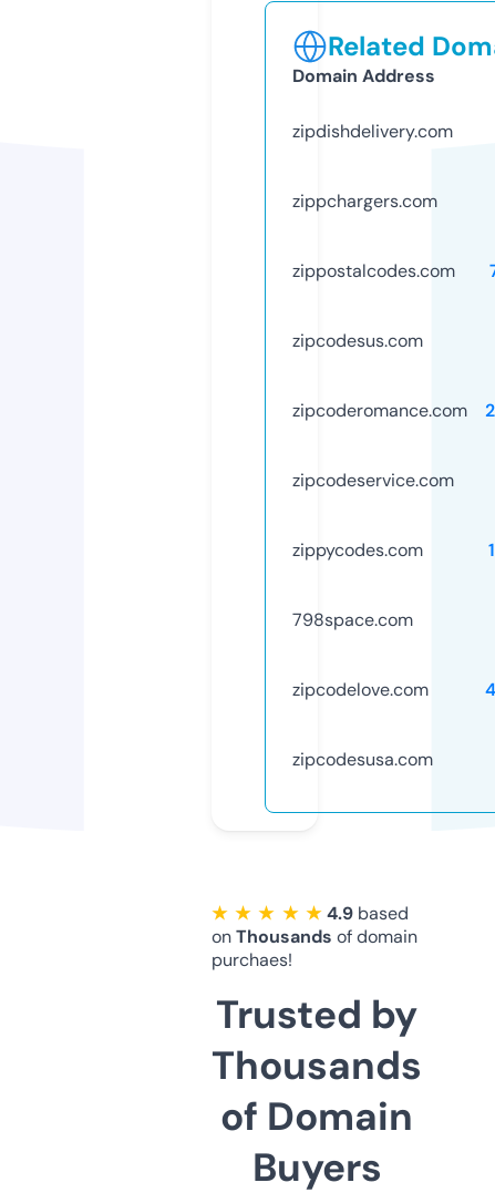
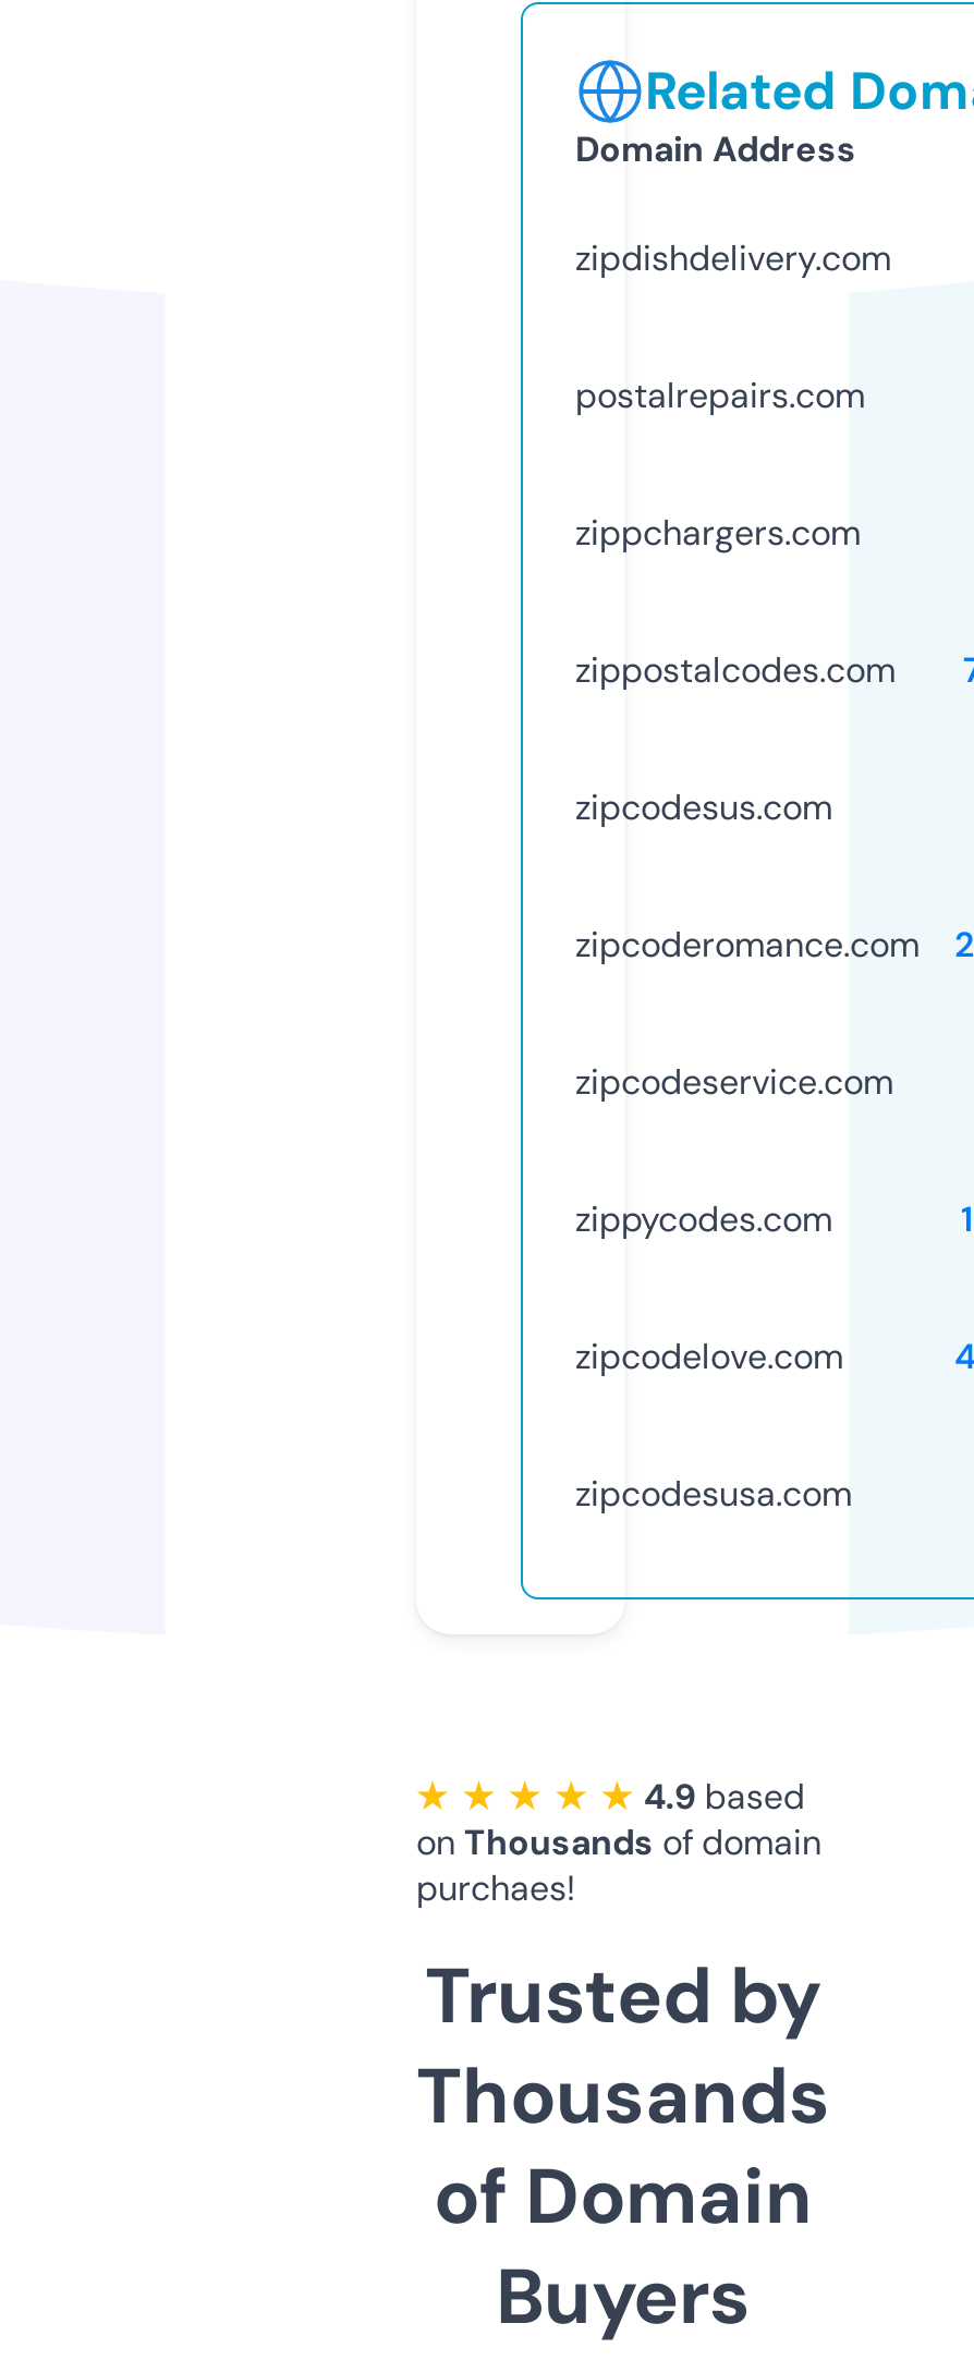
none -> [575,372,865,418] postalrepairs.com
moved [292,189,467,561] -> [575,509,920,1242]: zippchargers.com | zippostalcodes.com | zipcodesus.com | zipcoderomance.com | zipcodeservice.com | zippycodes.com
[292,608,413,631] 798space.com -> none

